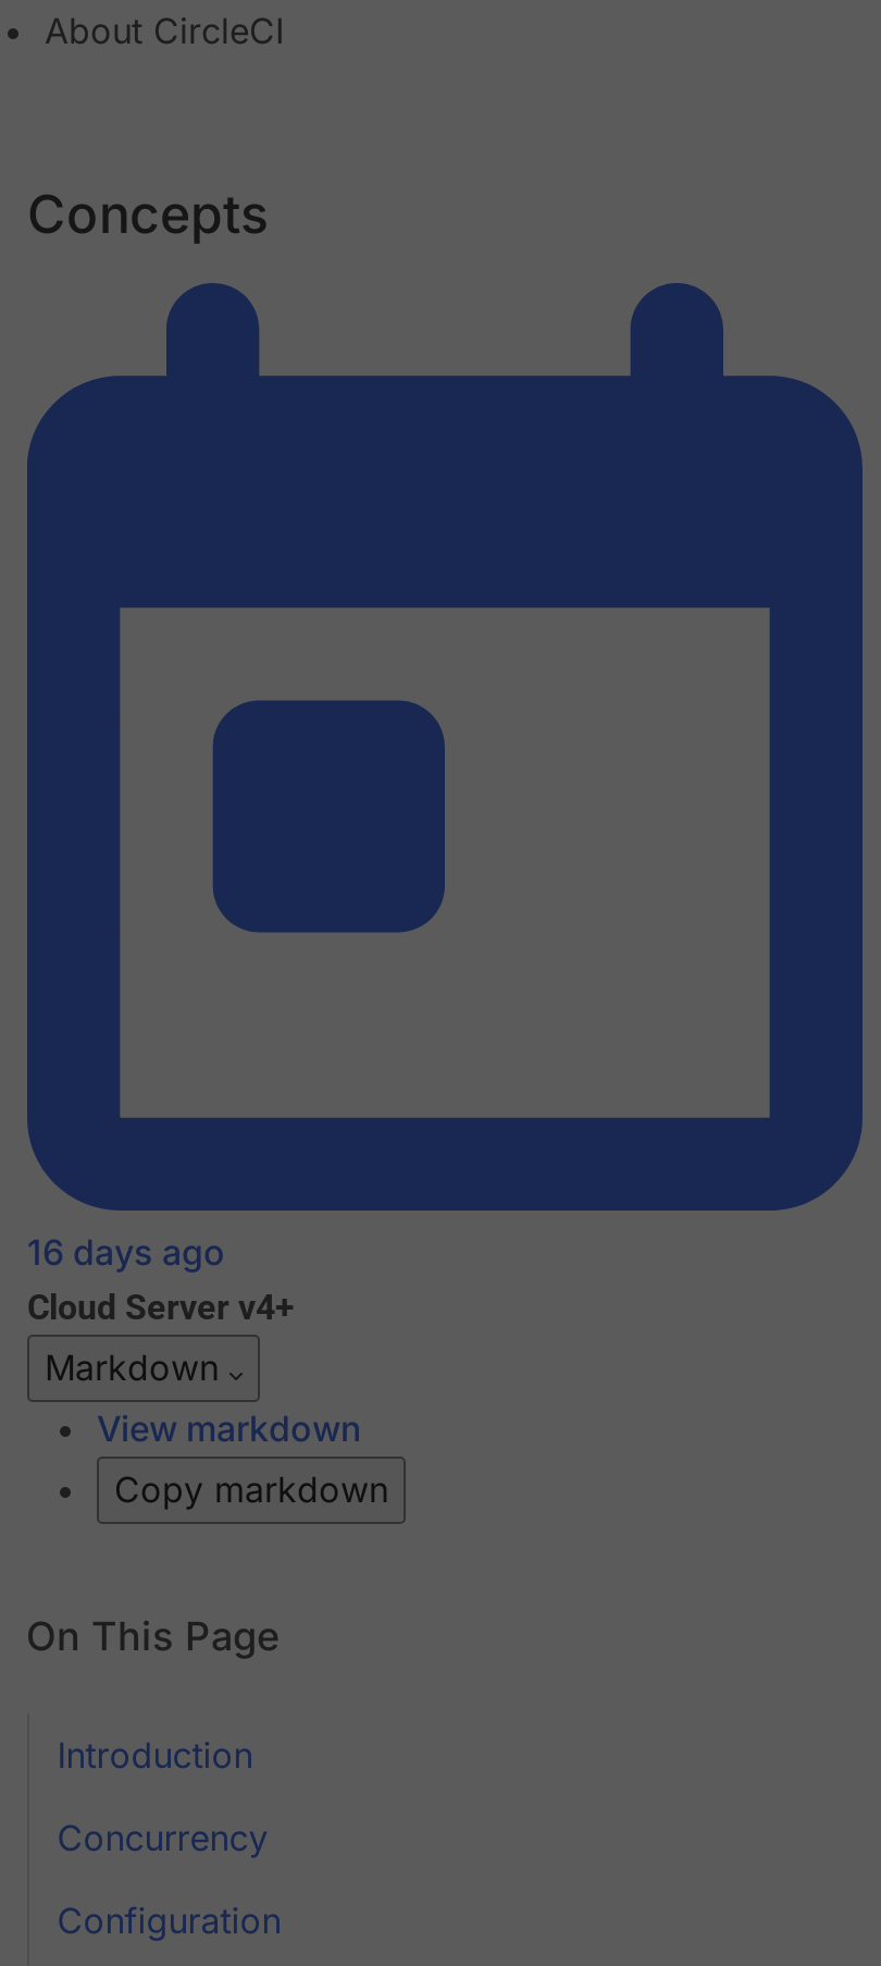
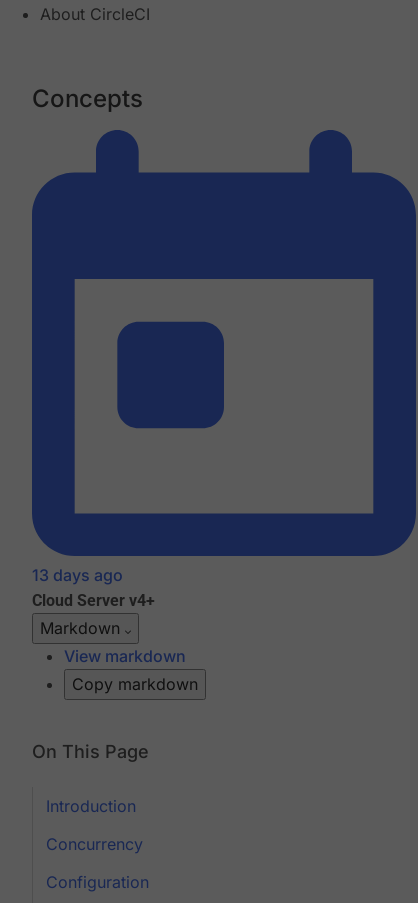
[27,1231,225,1275] 16 days ago -> [32,565,123,585] 13 days ago

